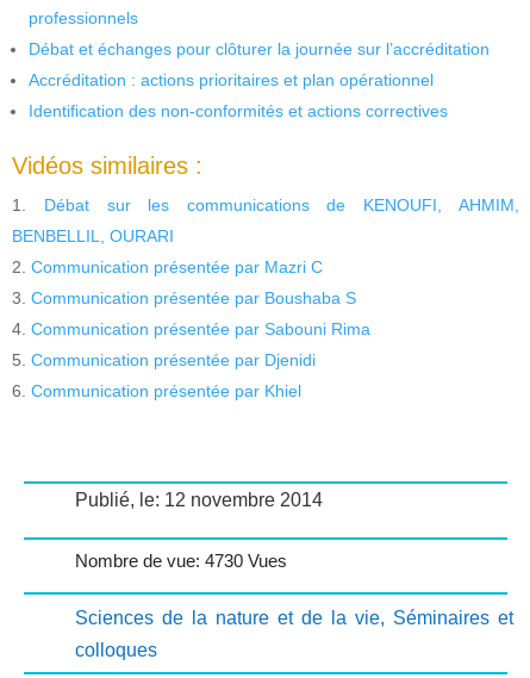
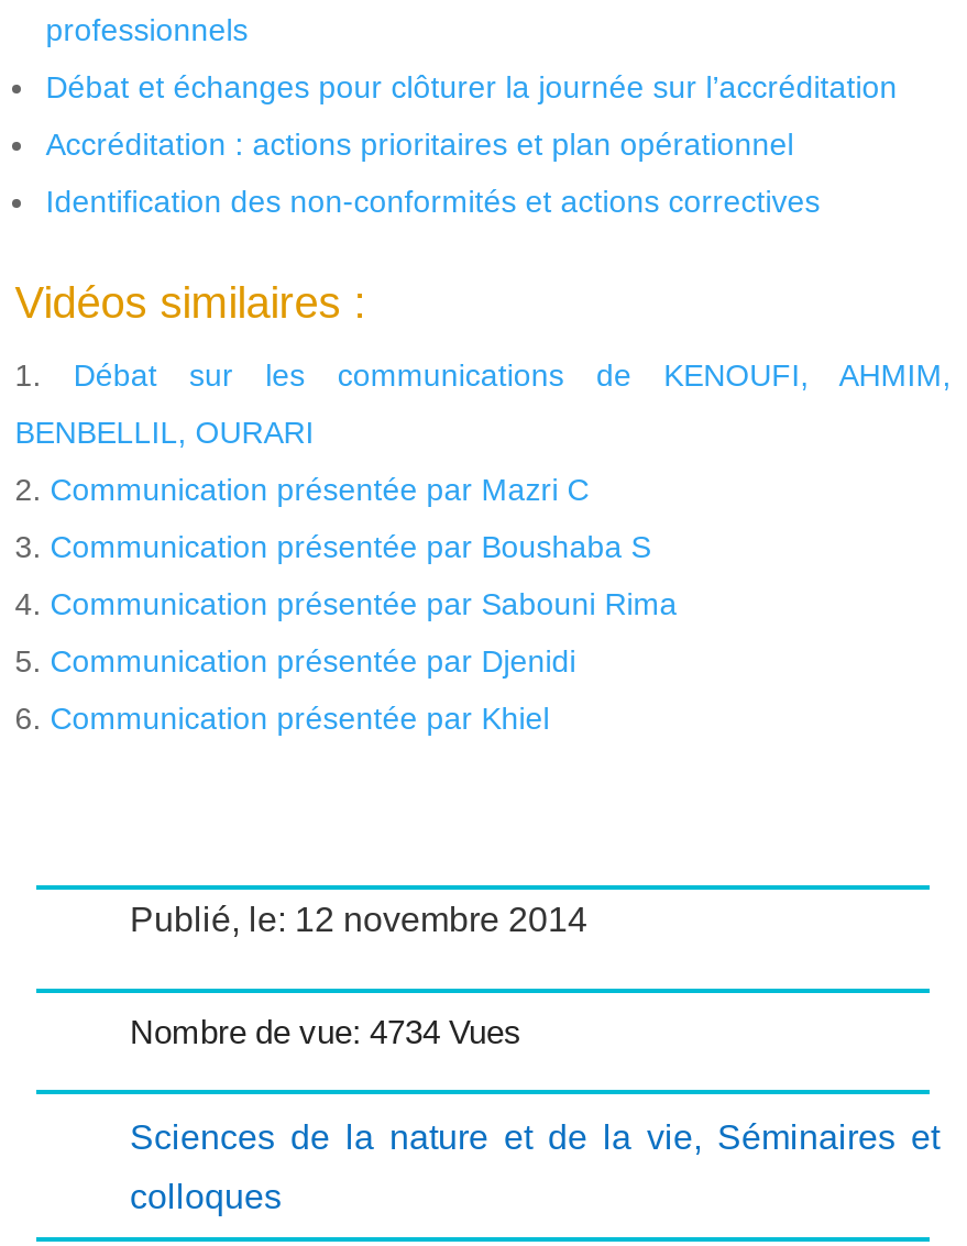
[74,550,286,570] Nombre de vue: 4730 Vues -> [130,1012,521,1049] Nombre de vue: 4734 Vues

